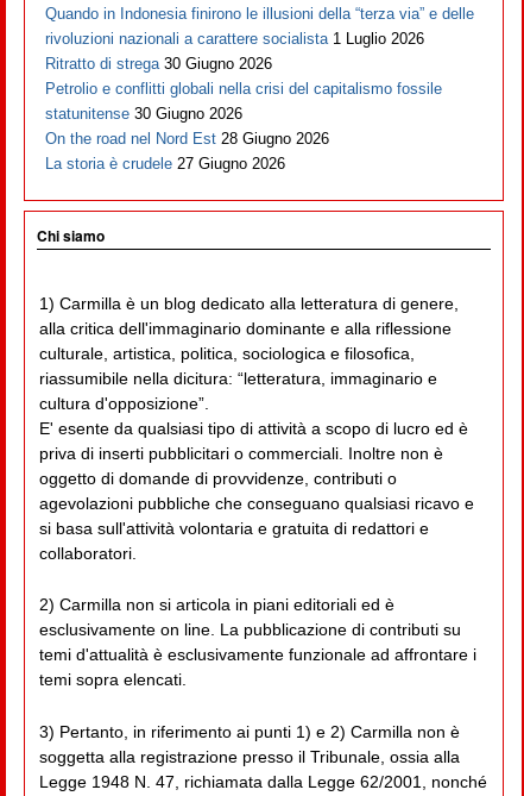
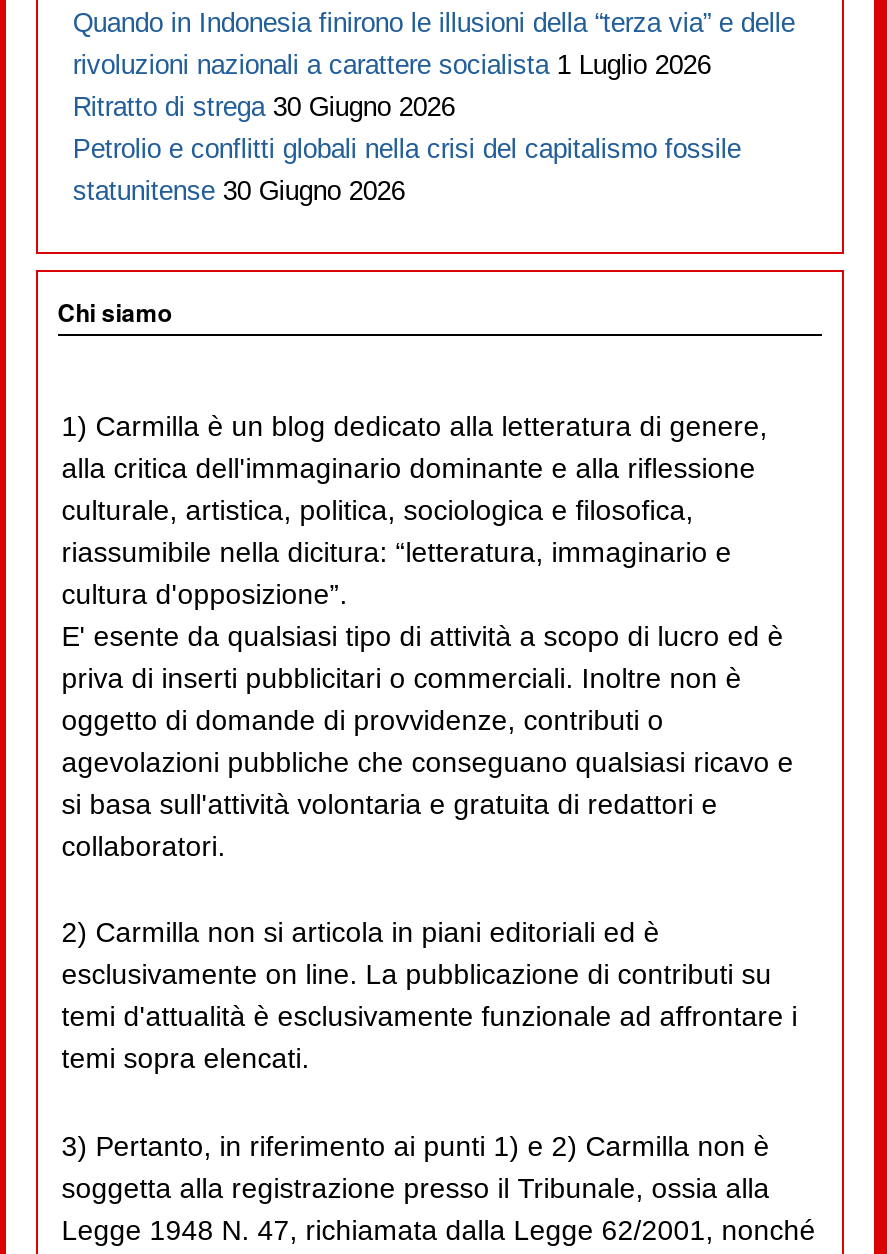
[46,130,329,173] On the road nel Nord Est 28 Giugno 2026 | La storia è crudele 27 Giugno 2026 -> none

